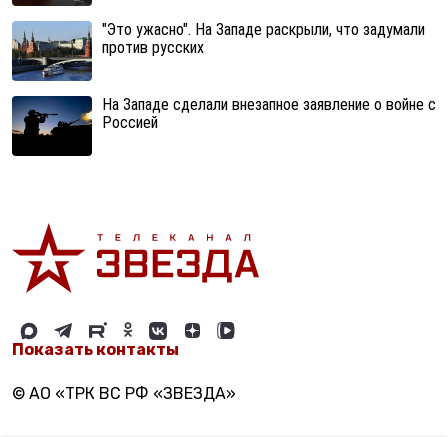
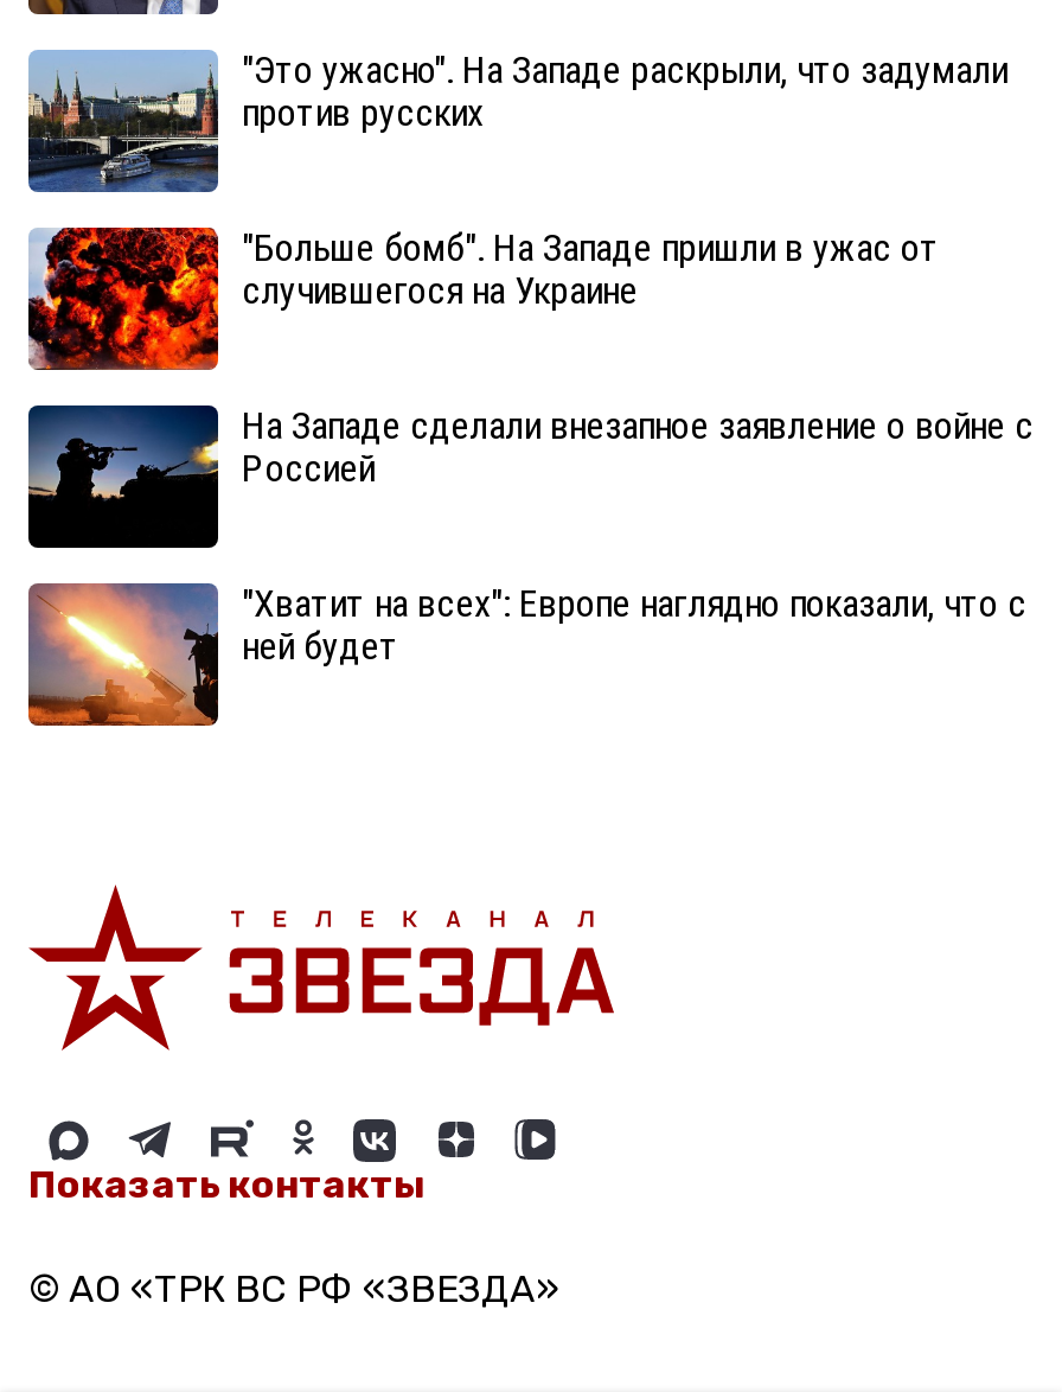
none -> [28,225,939,372] [image] | "Больше бомб". На Западе пришли в ужас от | случившегося на Украине
none -> [26,581,1026,728] [image] | "Хватит на всех": Европе наглядно показали, что с | ней будет

